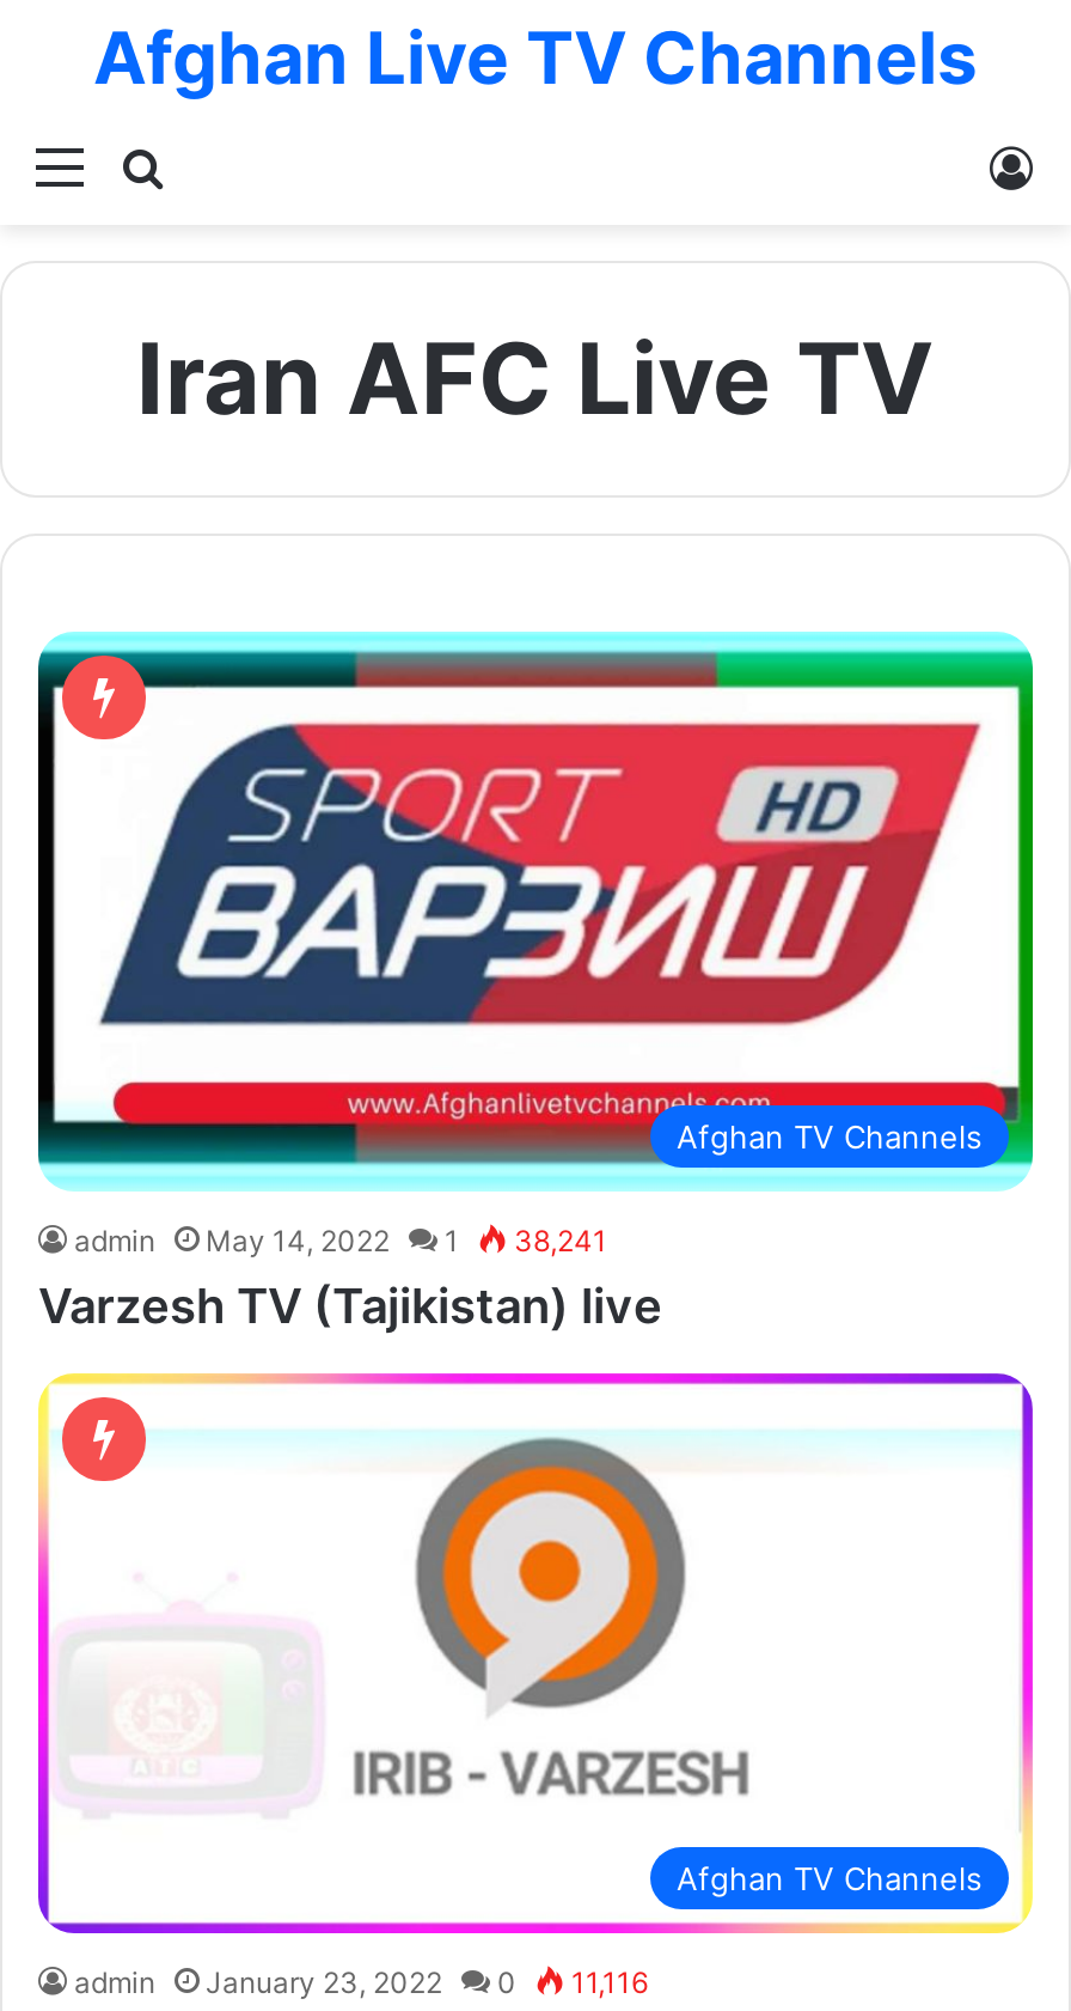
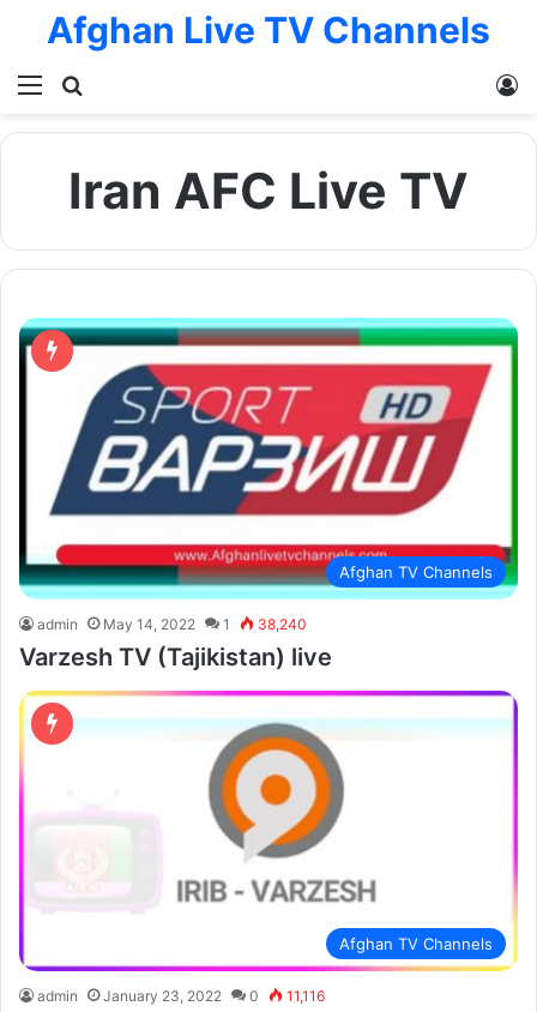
[74,1223,607,1259] admin May 14, 2022 1 38,241 -> [37,615,307,633] admin May 14, 2022 1 38,240

